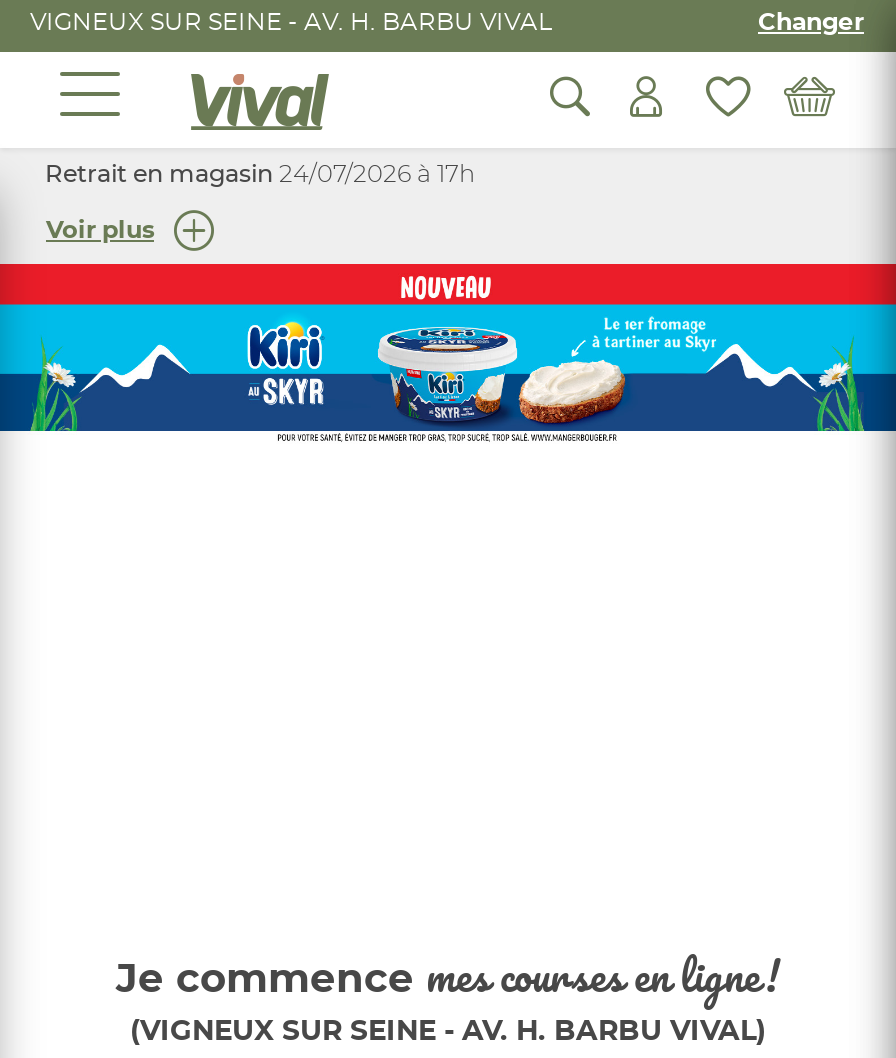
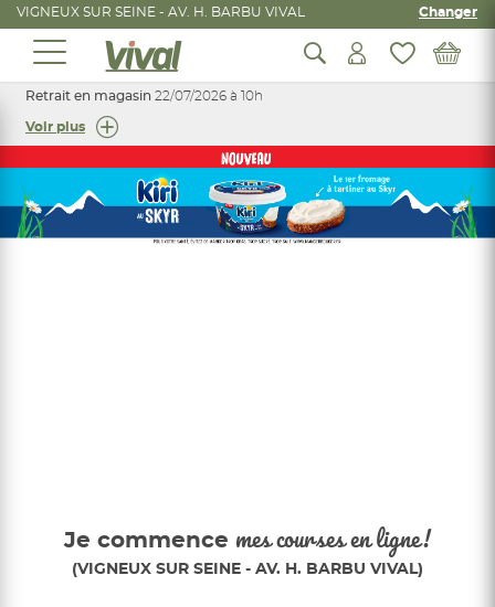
[45,162,475,186] Retrait en magasin 24/07/2026 à 17h -> [25,89,262,102] Retrait en magasin 22/07/2026 à 10h

